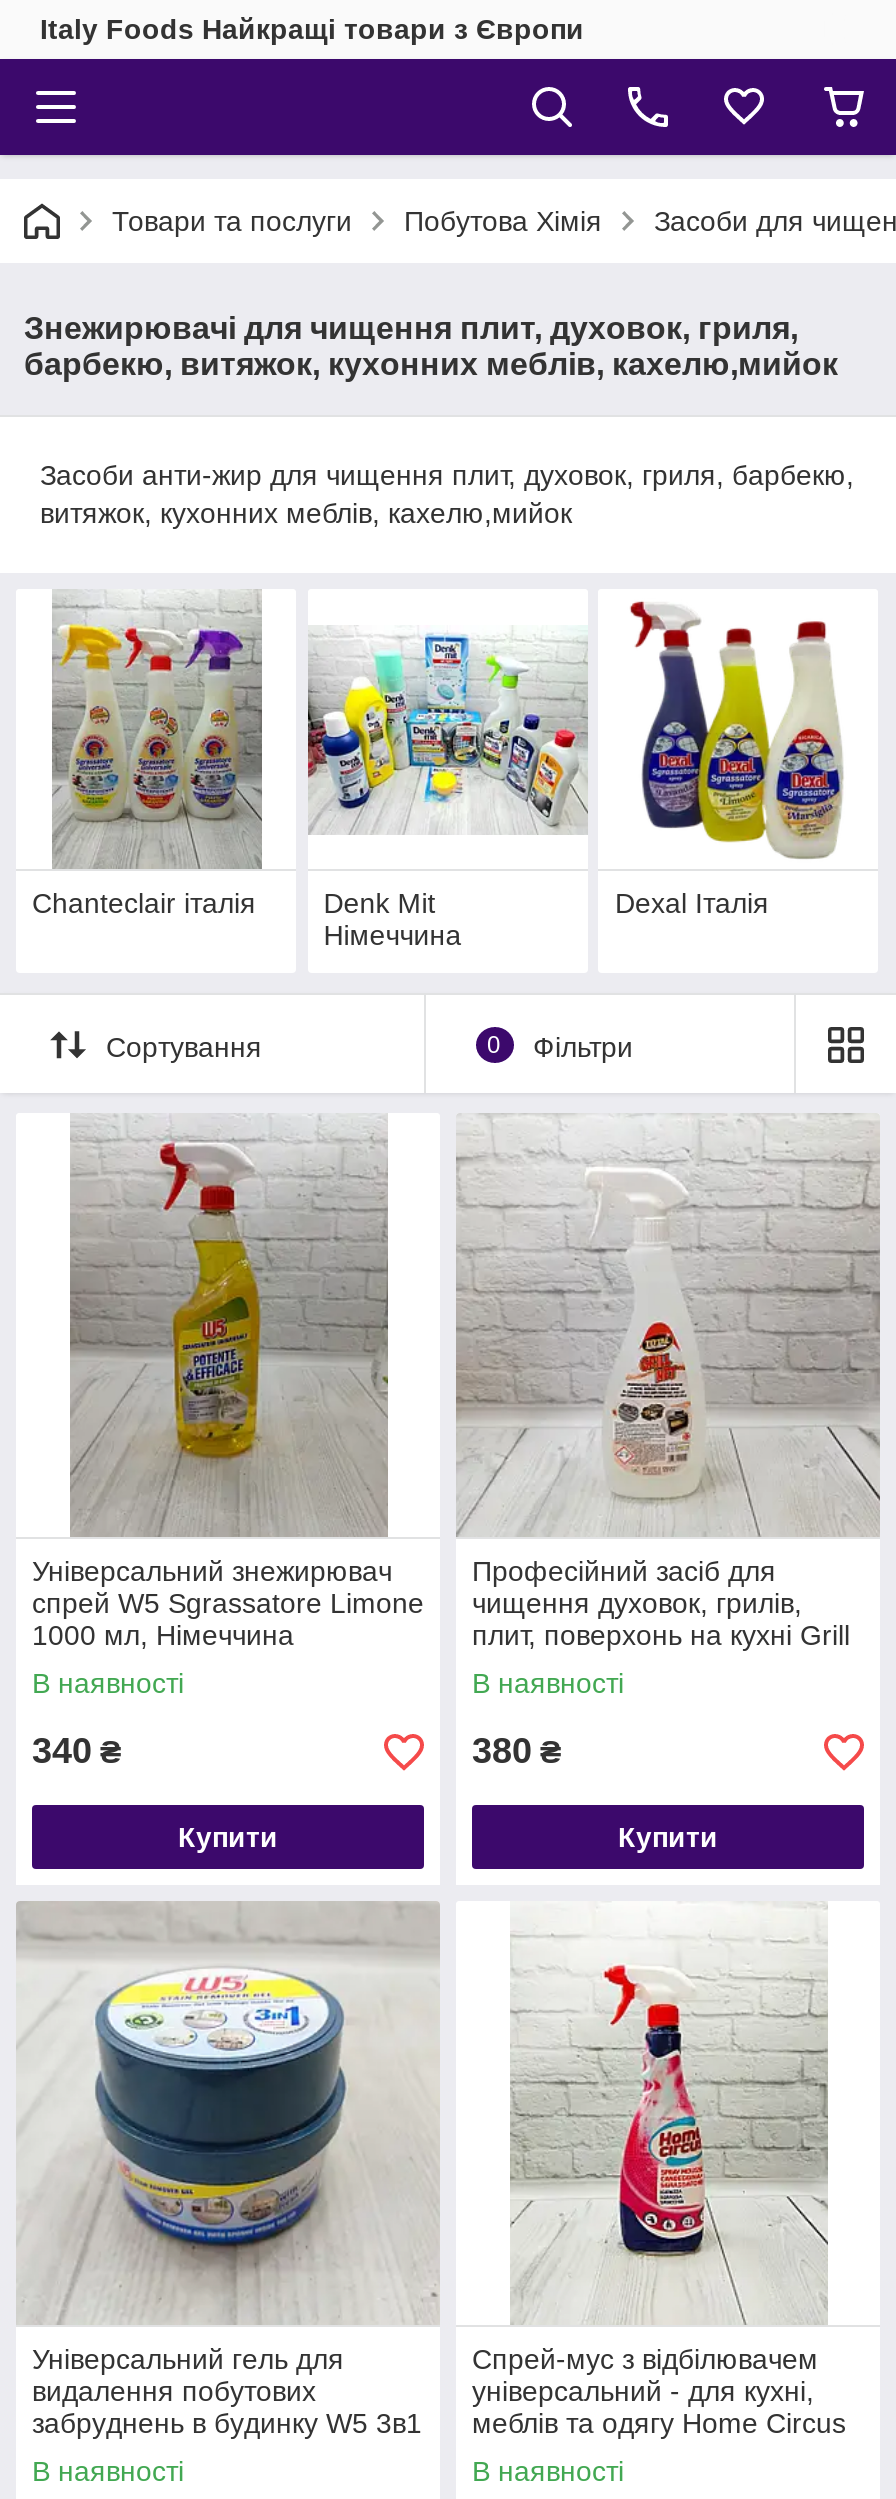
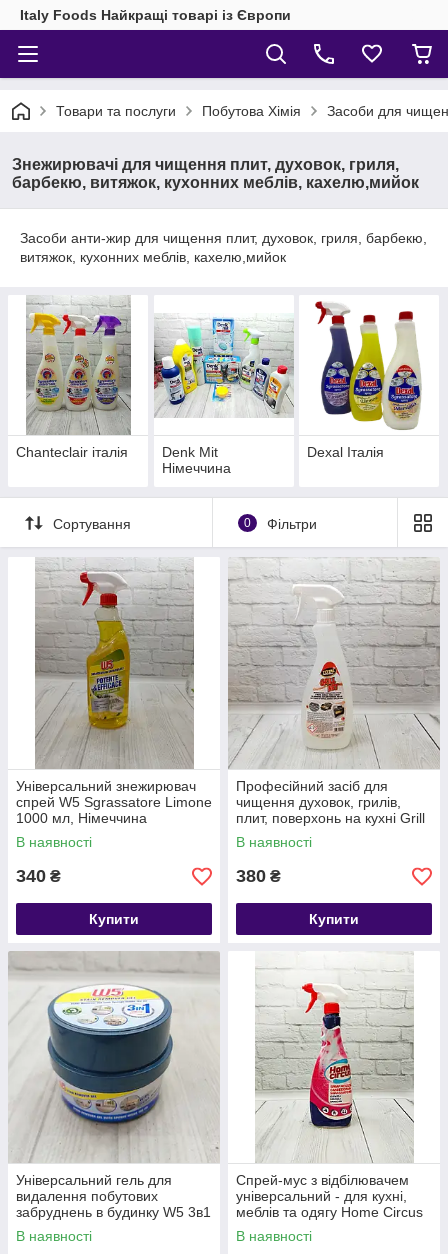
[40,13,584,45] Italy Foods Найкращі товари з Європи -> [20,7,291,23] Italy Foods Найкращі товарі із Європи

